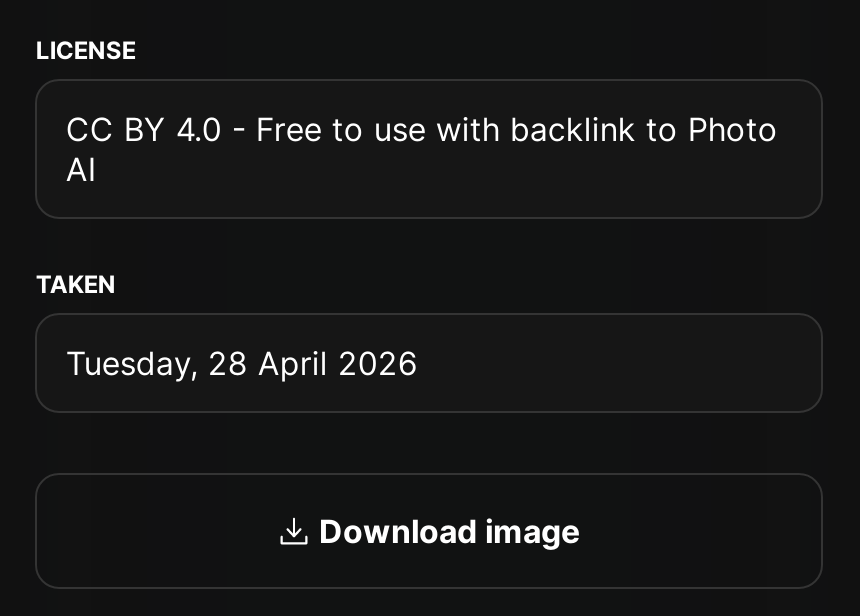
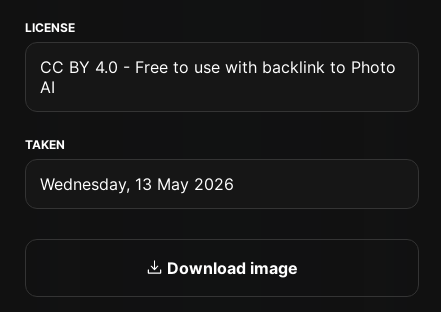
[66,343,418,383] Tuesday, 28 April 2026 -> [40,174,234,194] Wednesday, 13 May 2026

